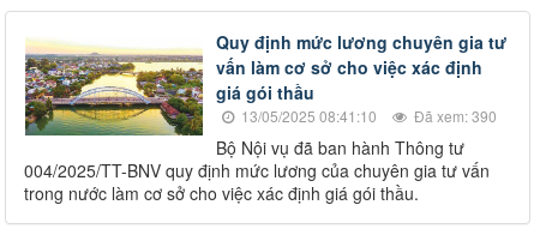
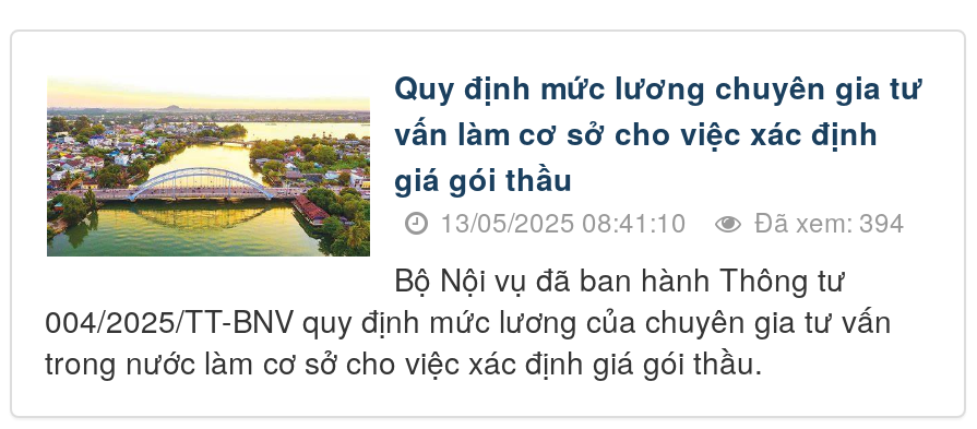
[238,105,497,125] 13/05/2025 08:41:10 Đã xem: 390 -> [433,201,905,238] 13/05/2025 08:41:10 Đã xem: 394

